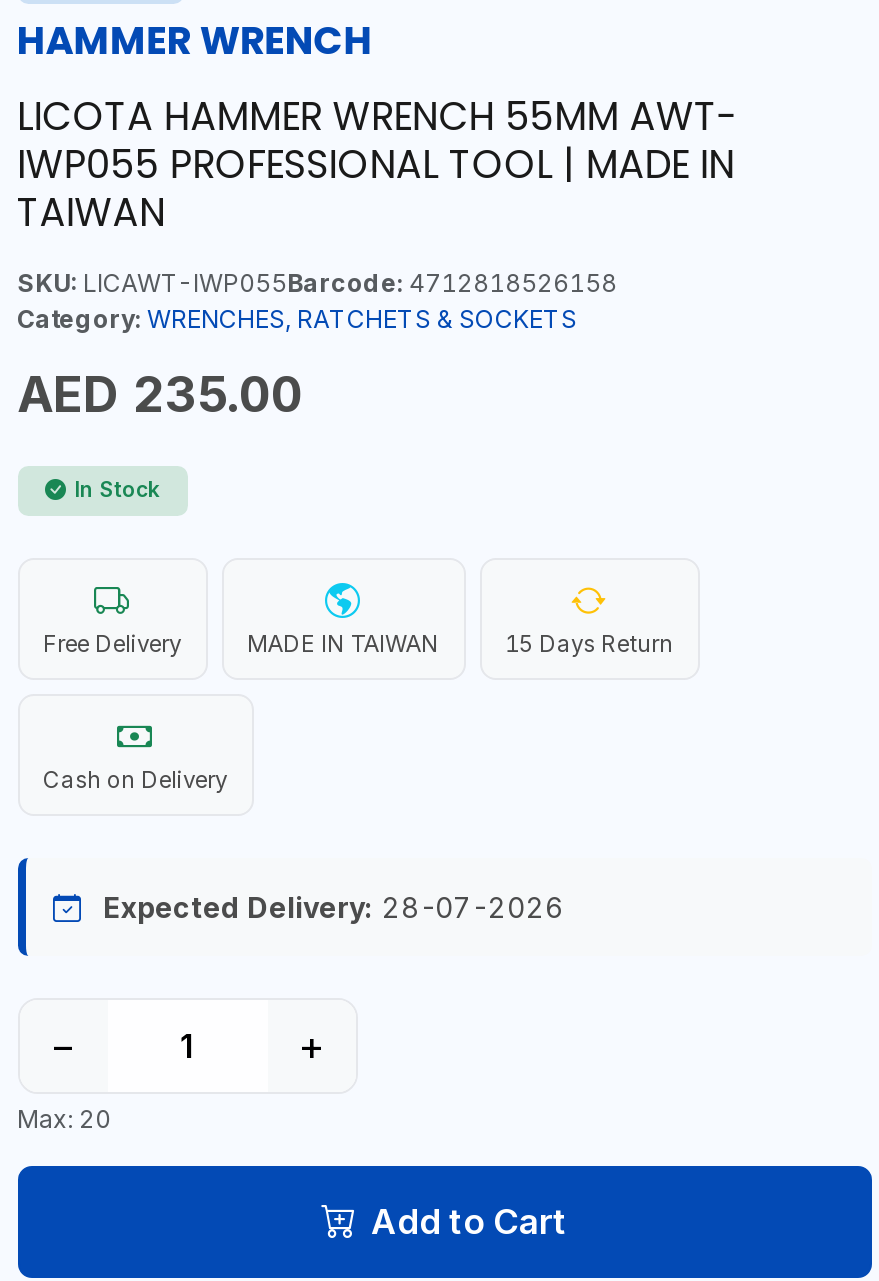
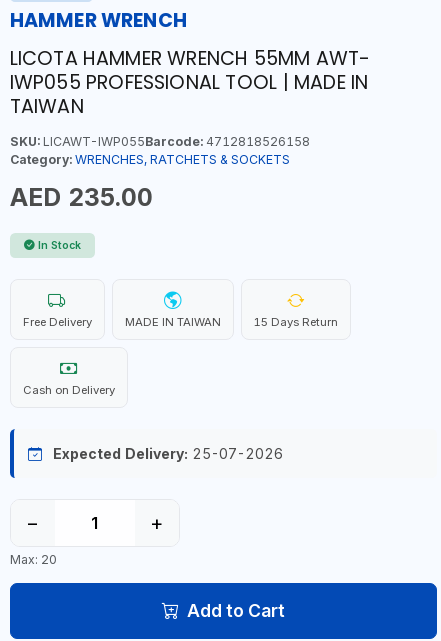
[103,890,563,924] Expected Delivery: 28-07-2026 -> [52,445,282,462] Expected Delivery: 25-07-2026

